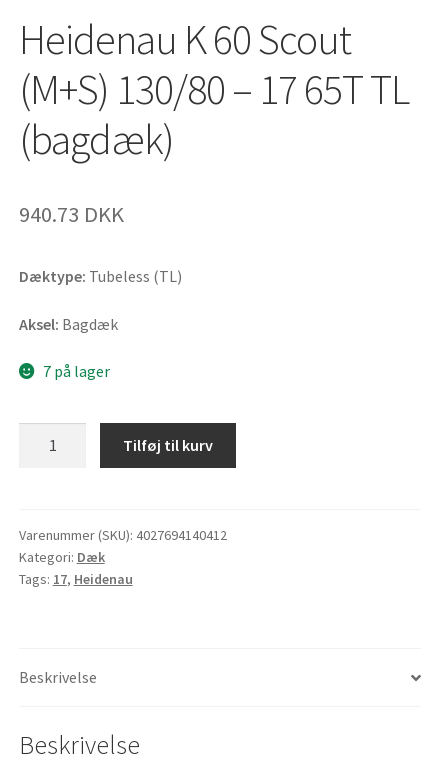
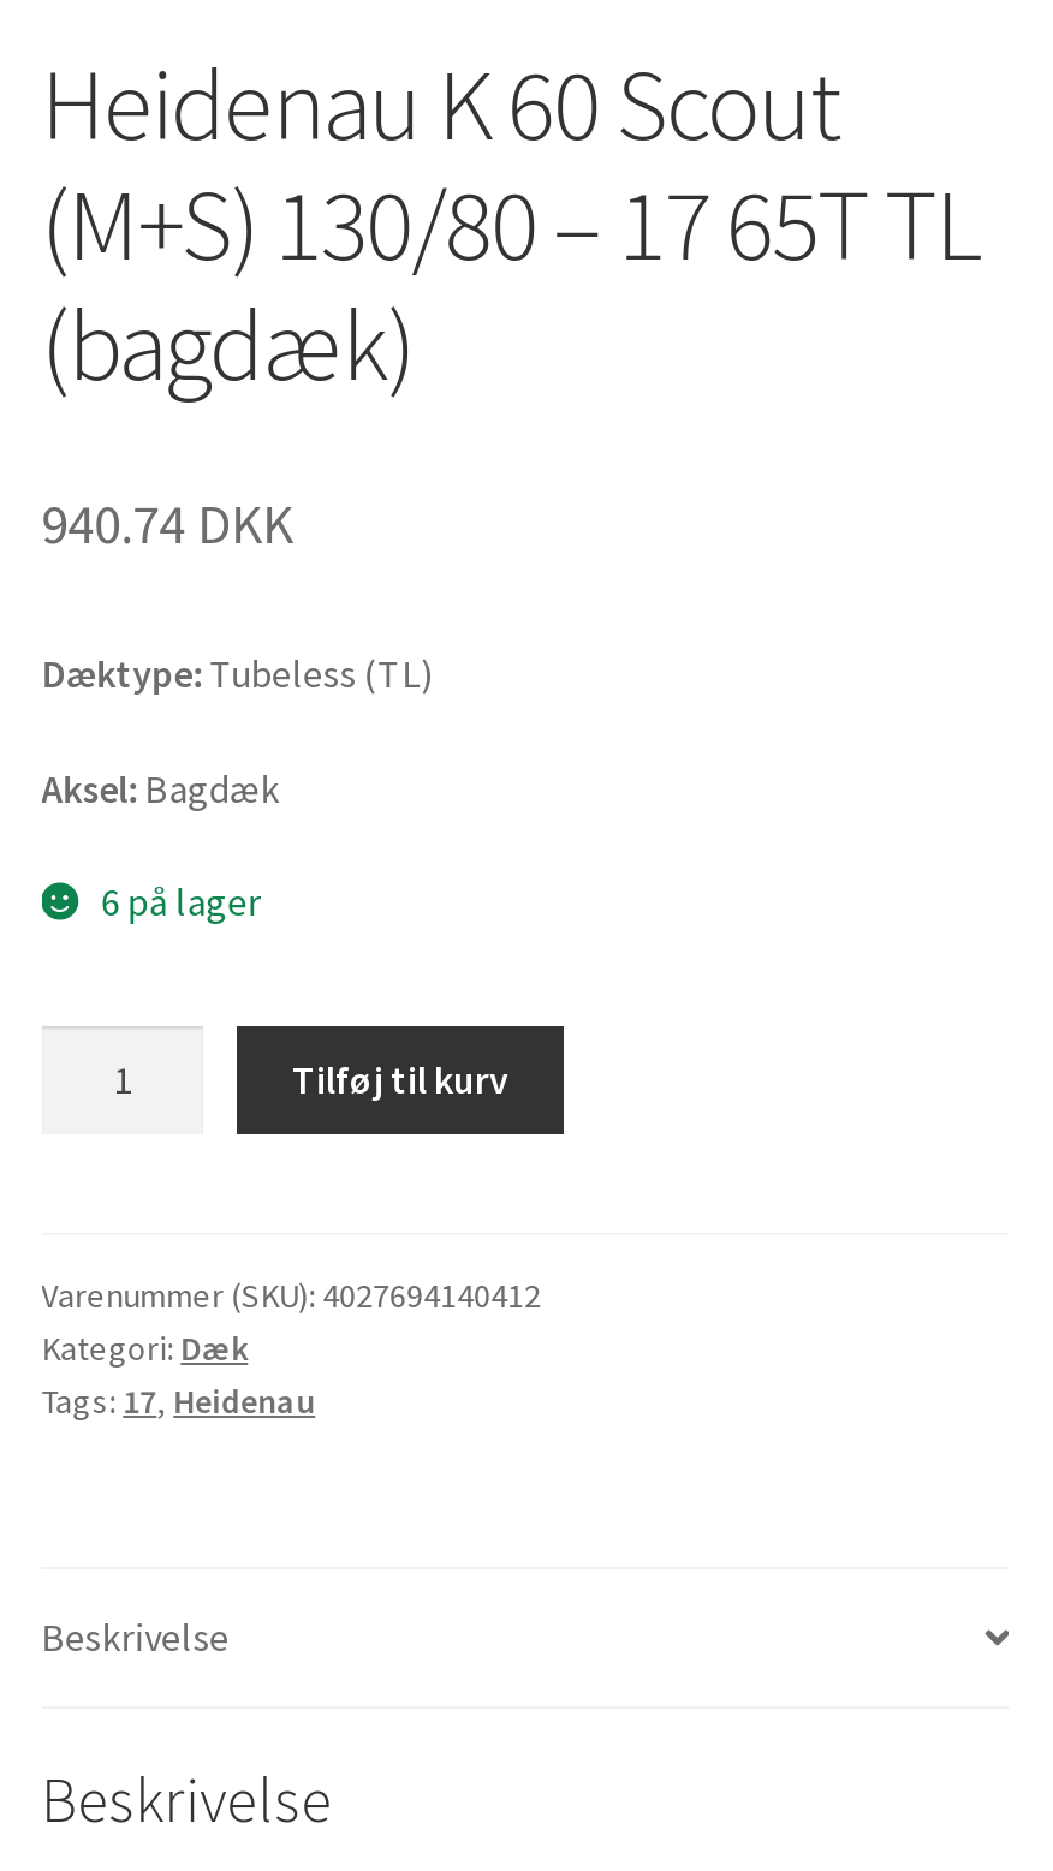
[19,200,124,228] 940.73 DKK -> [41,490,294,557] 940.74 DKK
[43,361,110,381] 7 på lager -> [100,877,262,926] 6 på lager

